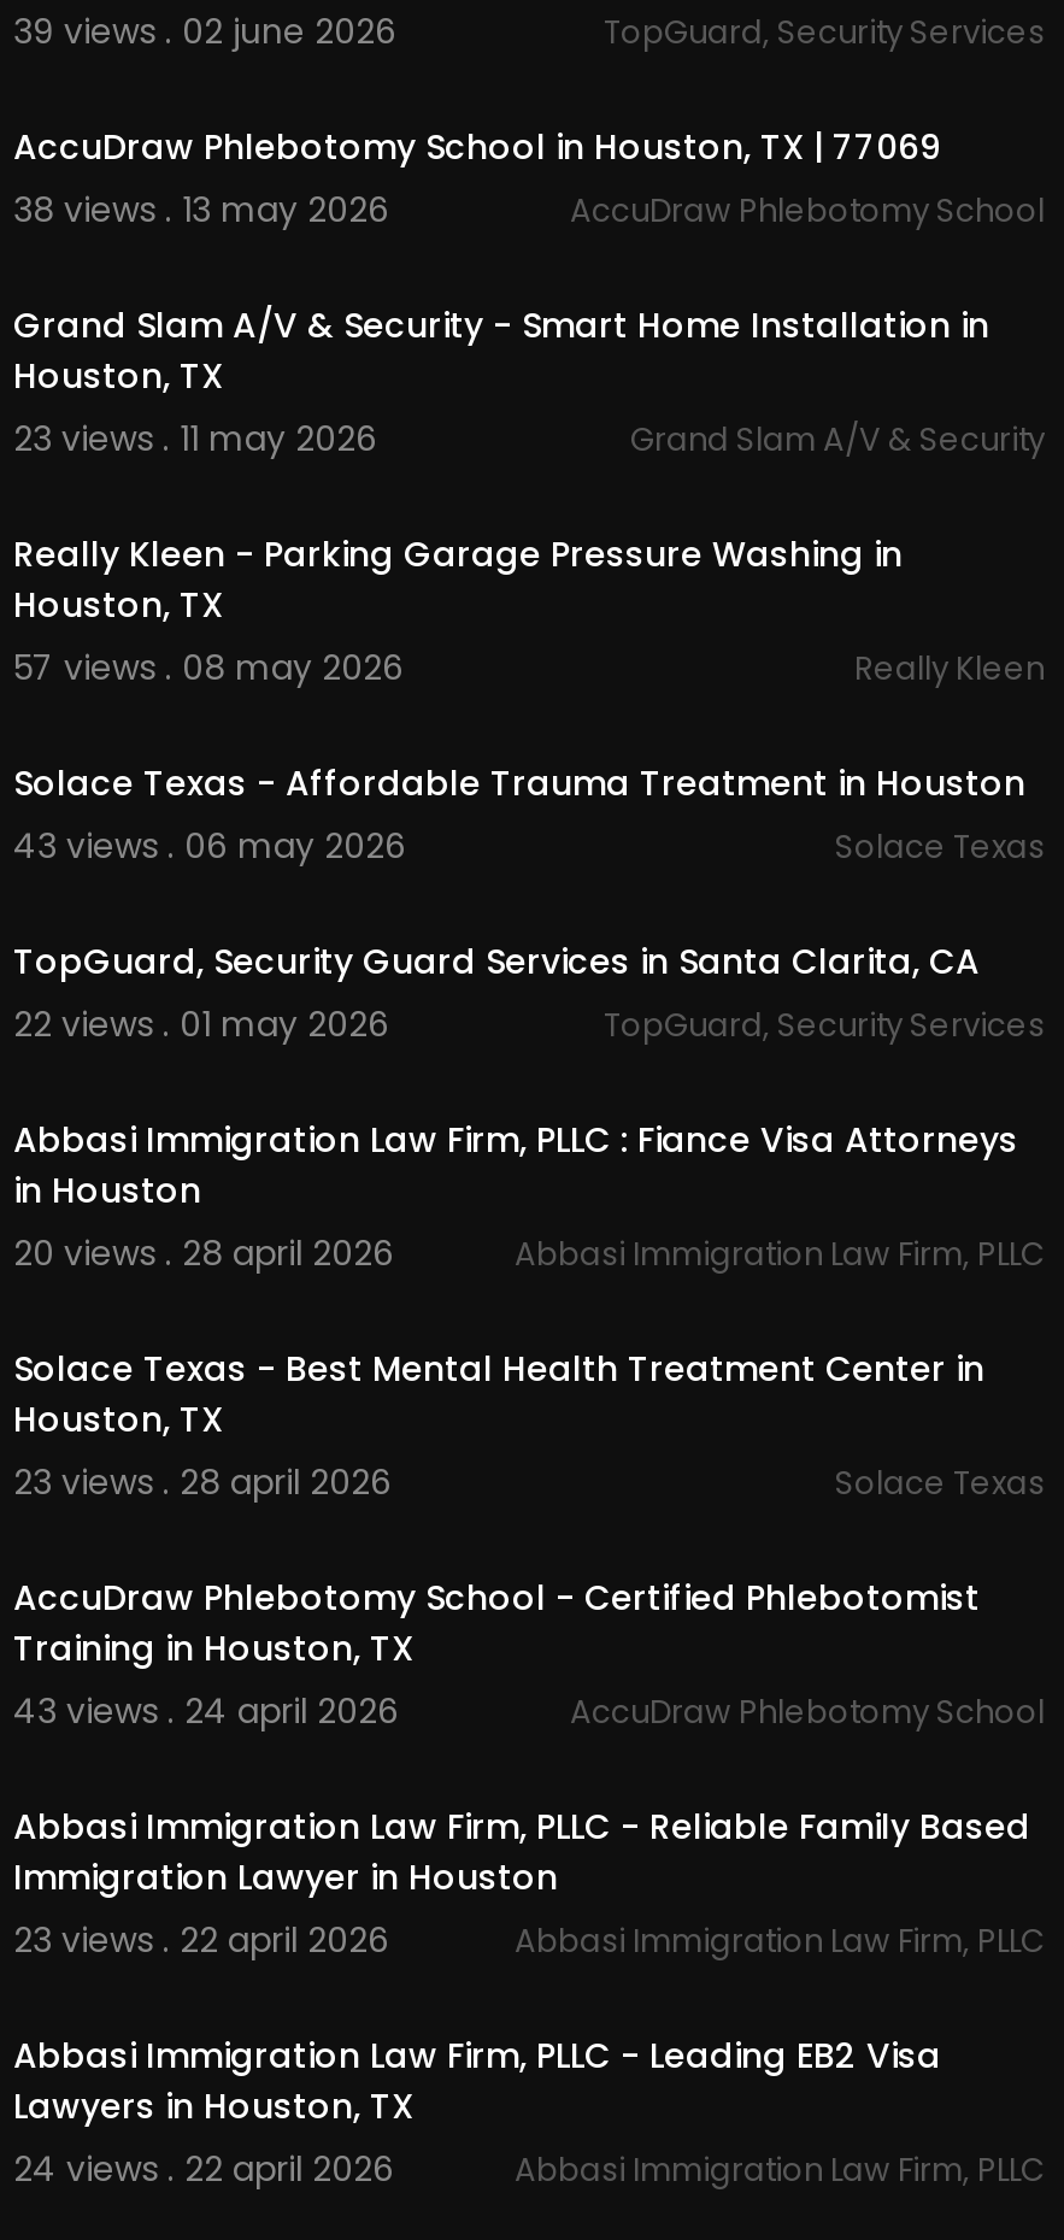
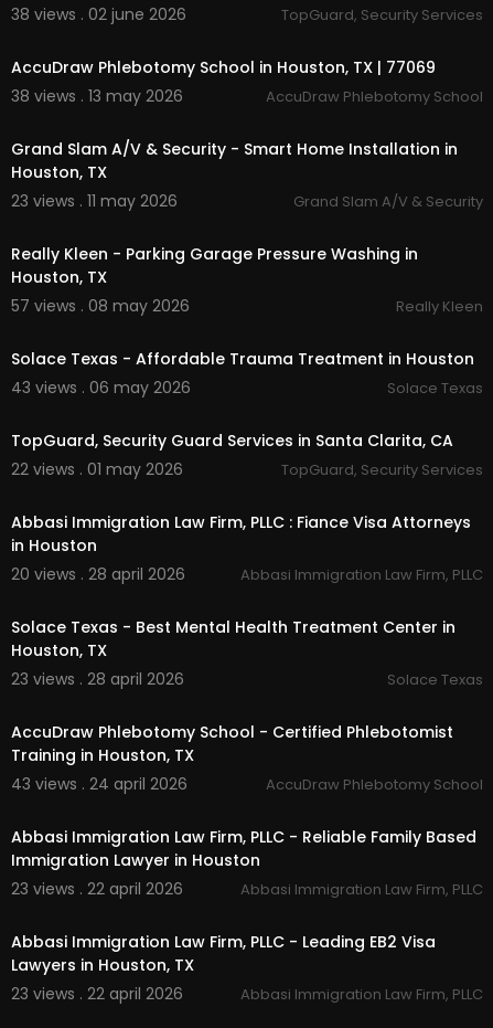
[13,7,396,55] 39 views . 02 june 2026 -> [11,3,186,25] 38 views . 02 june 2026
[13,2145,394,2193] 24 views . 22 april 2026 -> [11,983,183,1005] 23 views . 22 april 2026

